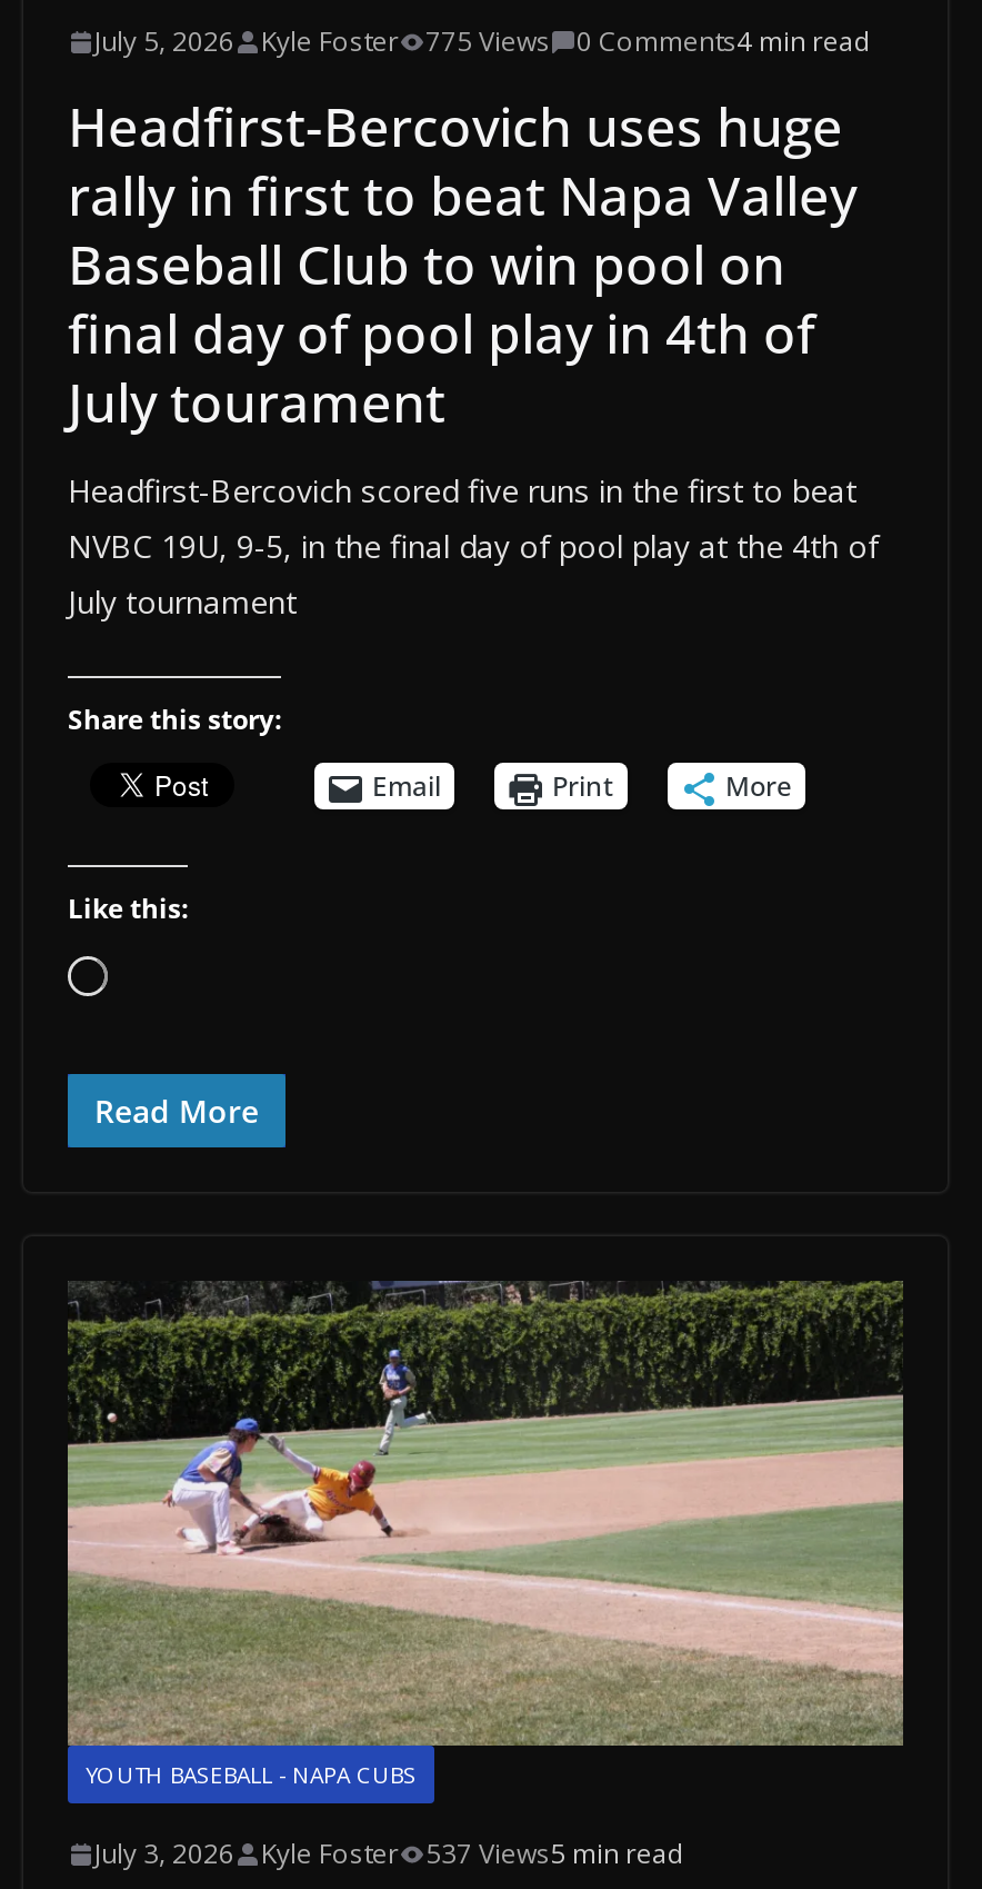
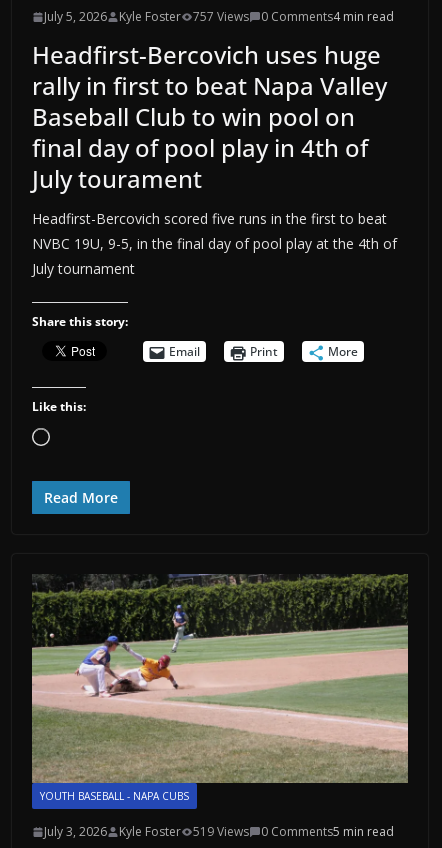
[94,23,872,60] July 5, 2026 Kyle Foster 775 Views 0 Comments4 min read -> [44,8,394,25] July 5, 2026 Kyle Foster 757 Views 0 Comments4 min read
[425,1835,685,1873] 537 Views5 min read -> [193,823,394,840] 519 Views | 0 Comments5 min read

